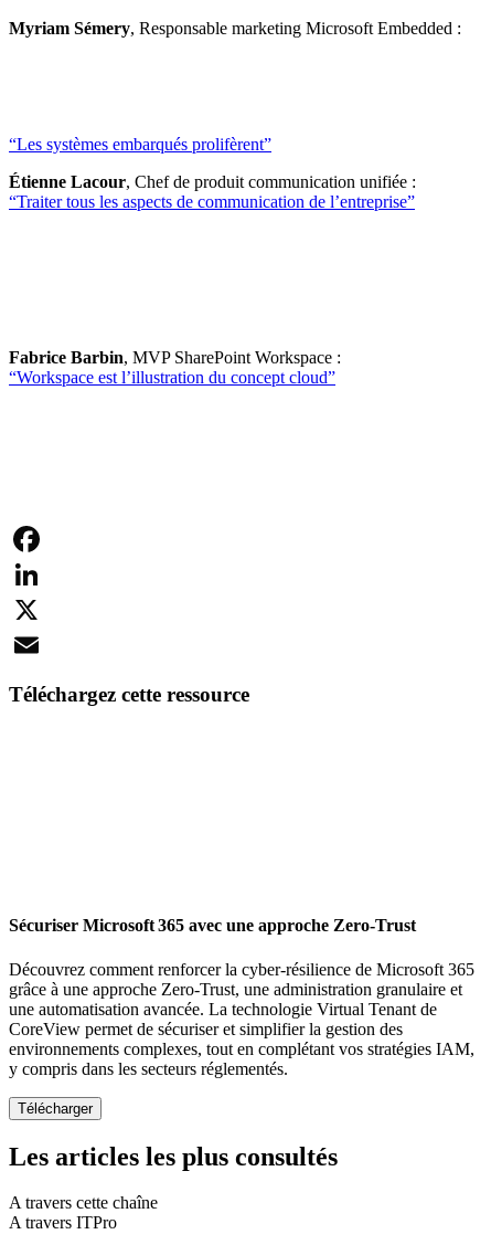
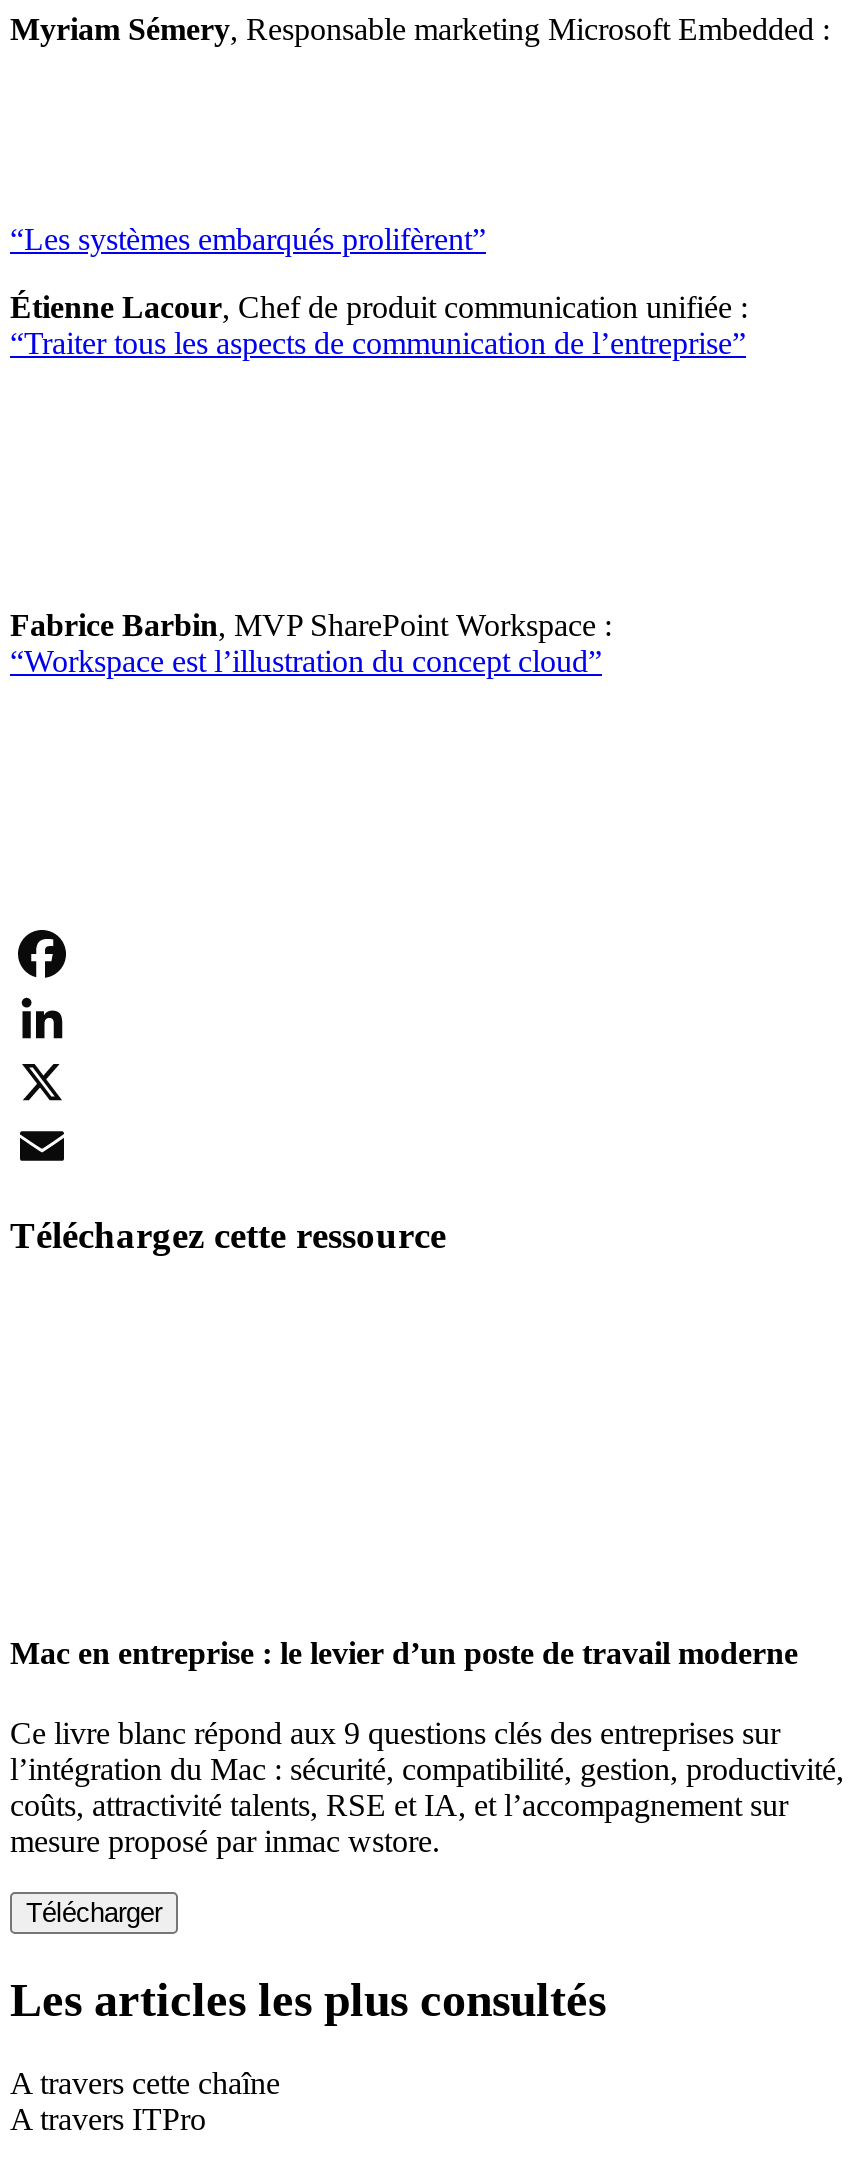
[9,916,416,935] Sécuriser Microsoft 365 avec une approche Zero-Trust -> [10,1637,798,1671] Mac en entreprise : le levier d’un poste de travail moderne
[9,960,474,1078] Découvrez comment renforcer la cyber-résilience de Microsoft 365 | grâce à une approche Zero-Trust, une administration granulaire et | une automatisation avancée. La technologie Virtual Tenant de | CoreView permet de sécuriser et simplifier la gestion des | environnements complexes, tout en complétant vos stratégies IAM, | y compris dans les secteurs réglementés. -> [10,1715,844,1857] Ce livre blanc répond aux 9 questions clés des entreprises sur | l’intégration du Mac : sécurité, compatibilité, gestion, productivité, | coûts, attractivité talents, RSE et IA, et l’accompagnement sur | mesure proposé par inmac wstore.

